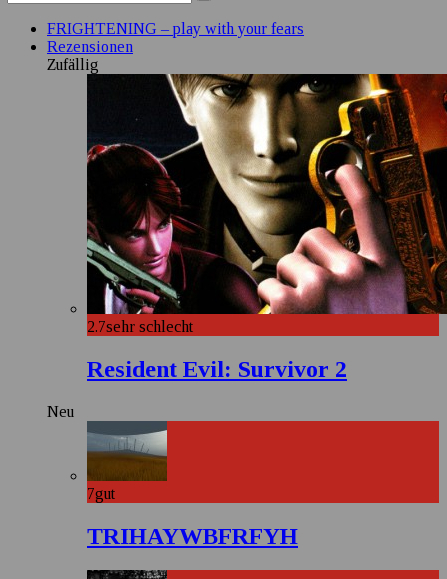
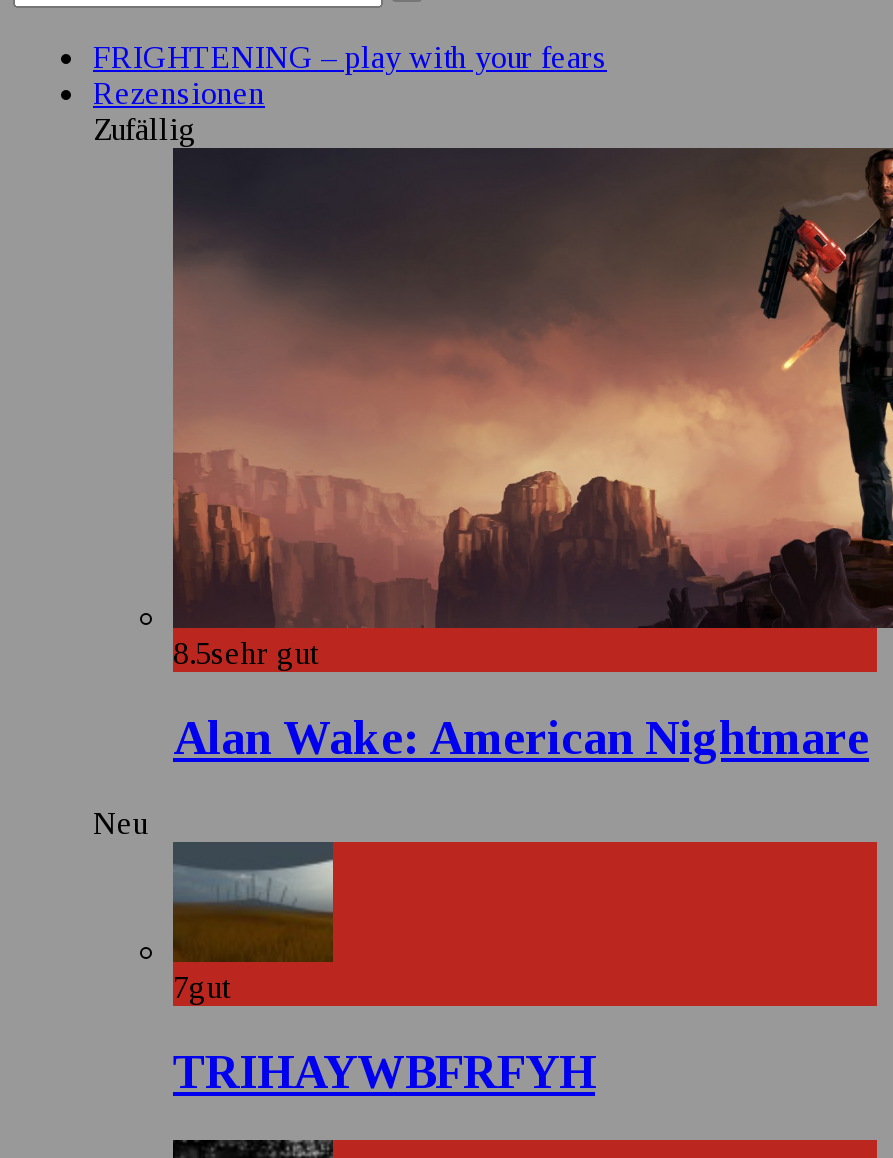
[86,73,444,335] [image] | 2.7sehr schlecht -> [173,146,887,670] [image] | 8.5sehr gut
[87,356,347,382] Resident Evil: Survivor 2 -> [173,712,869,764] Alan Wake: American Nightmare

